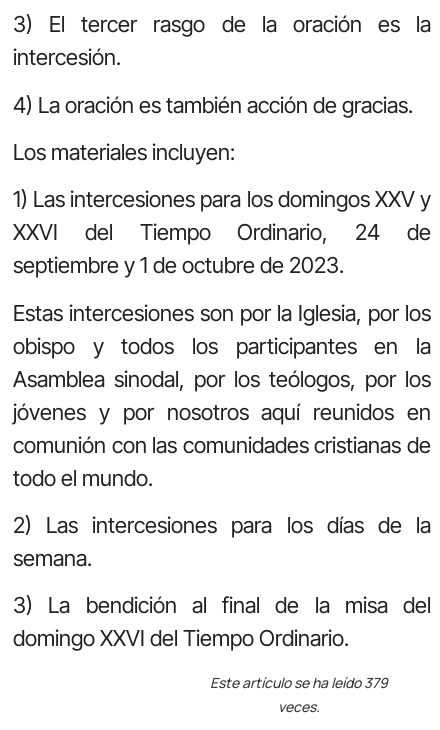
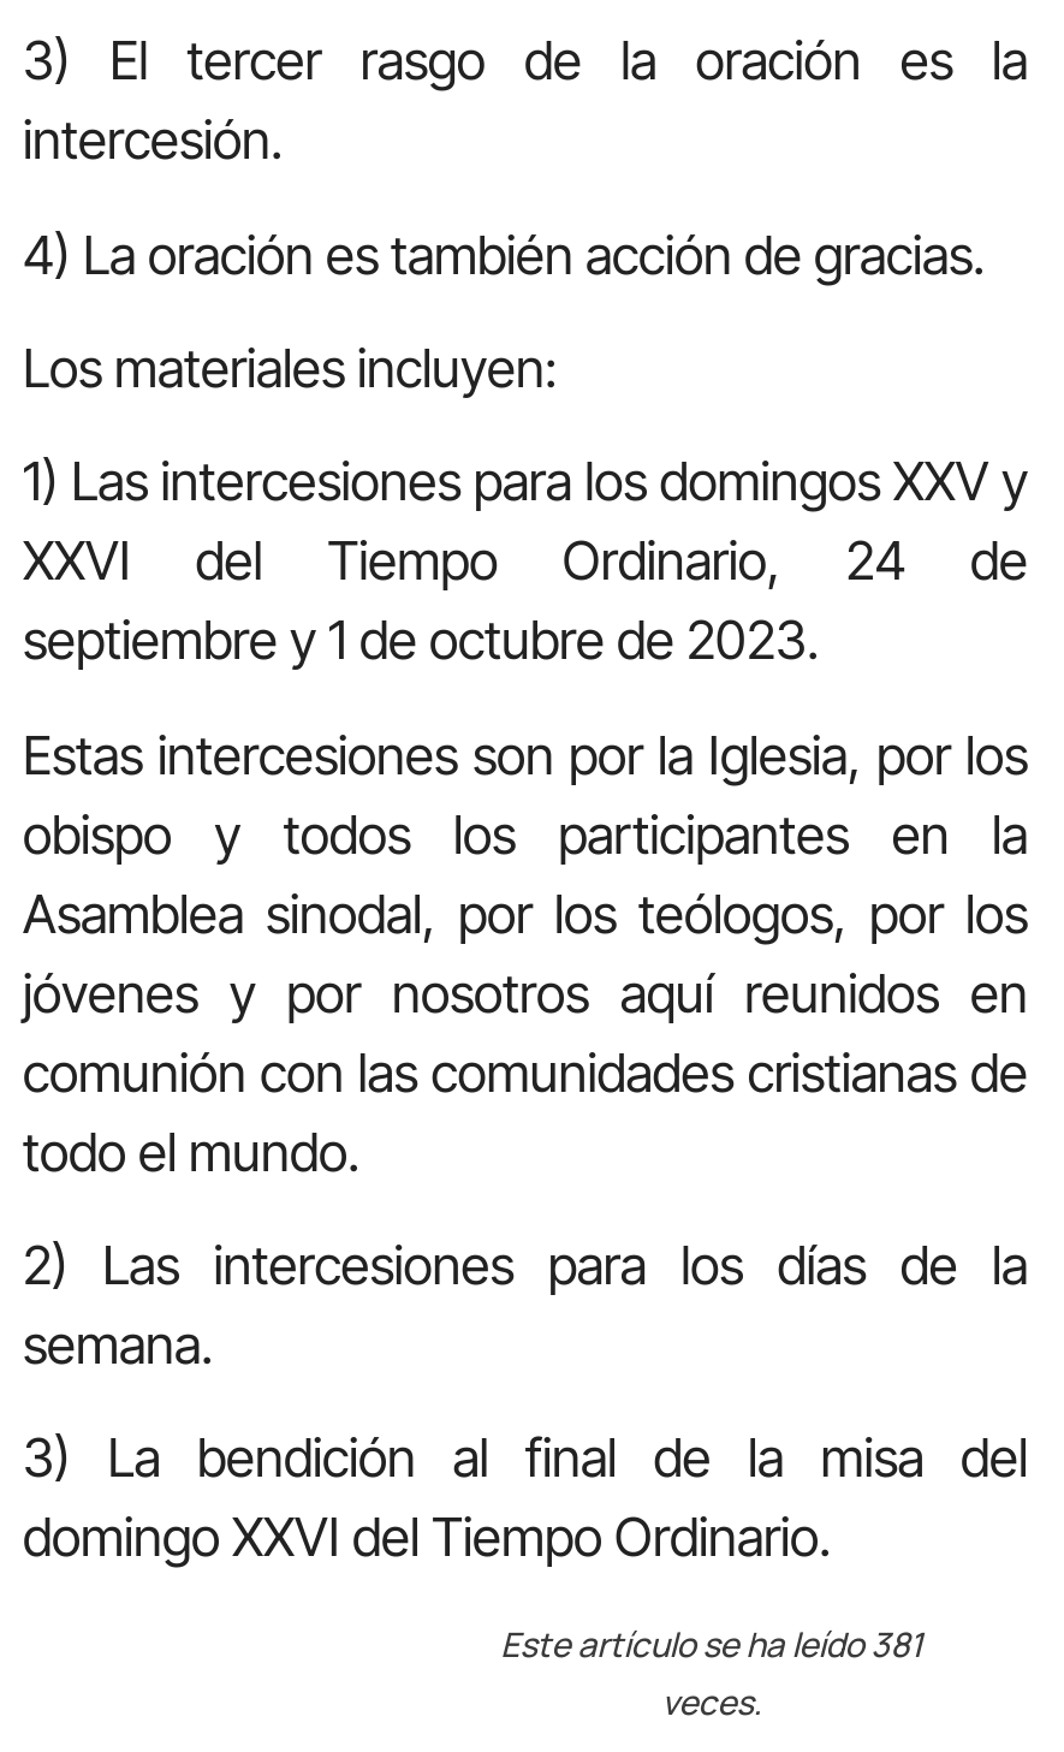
[210,673,388,692] Este artículo se ha leído 379 -> [500,1621,924,1666] Este artículo se ha leído 381

